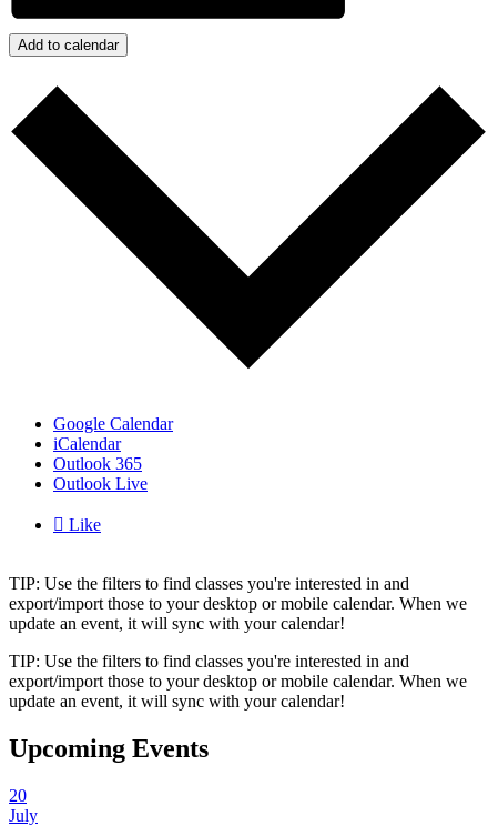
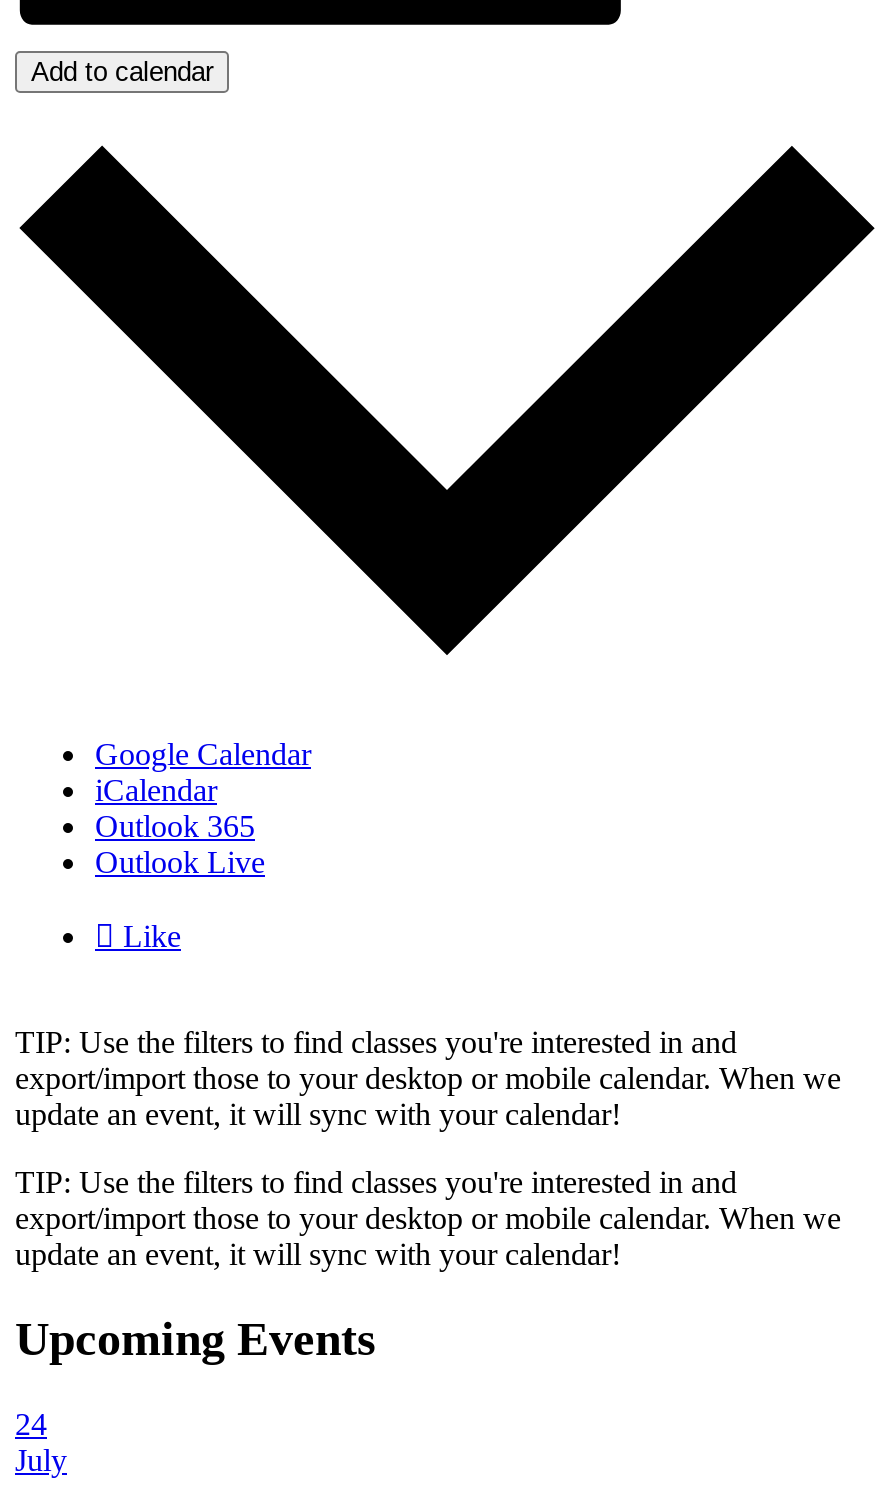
[9,786,27,805] 20 -> [15,1407,47,1441] 24

